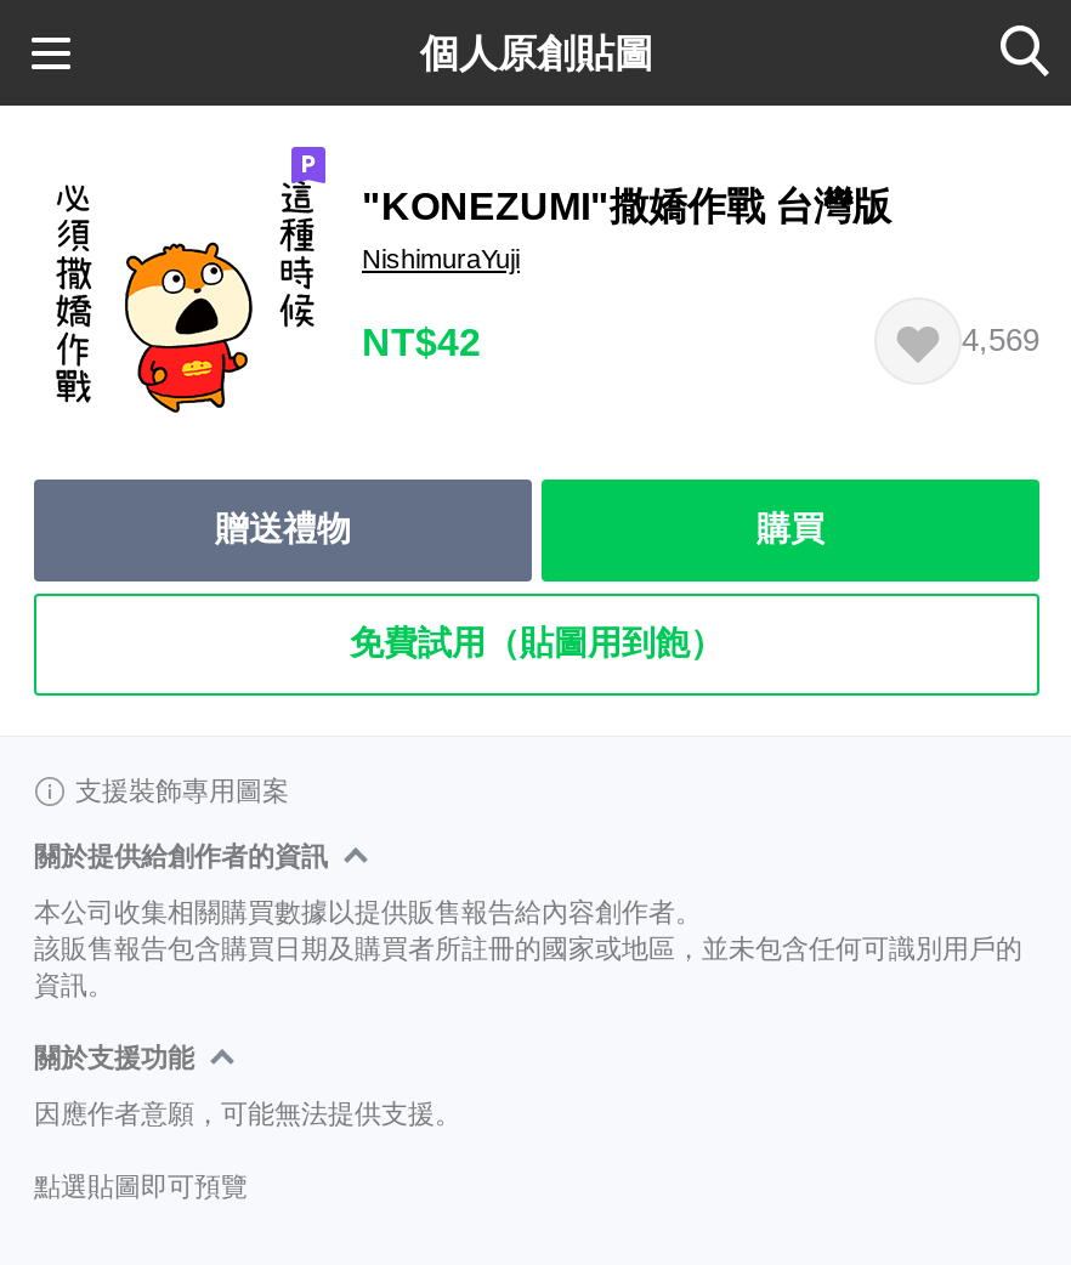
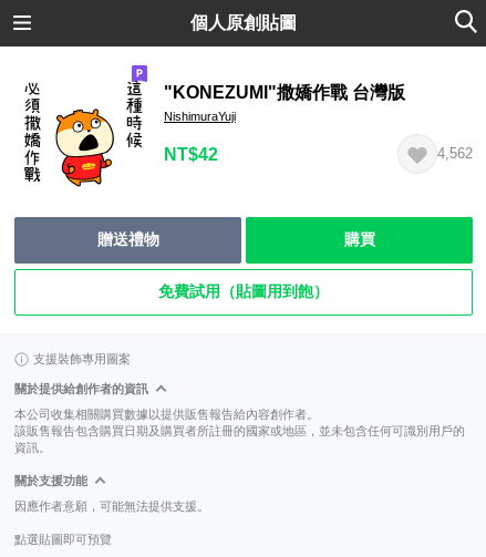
[962,322,1039,358] 4,569 -> [437,145,473,162] 4,562

